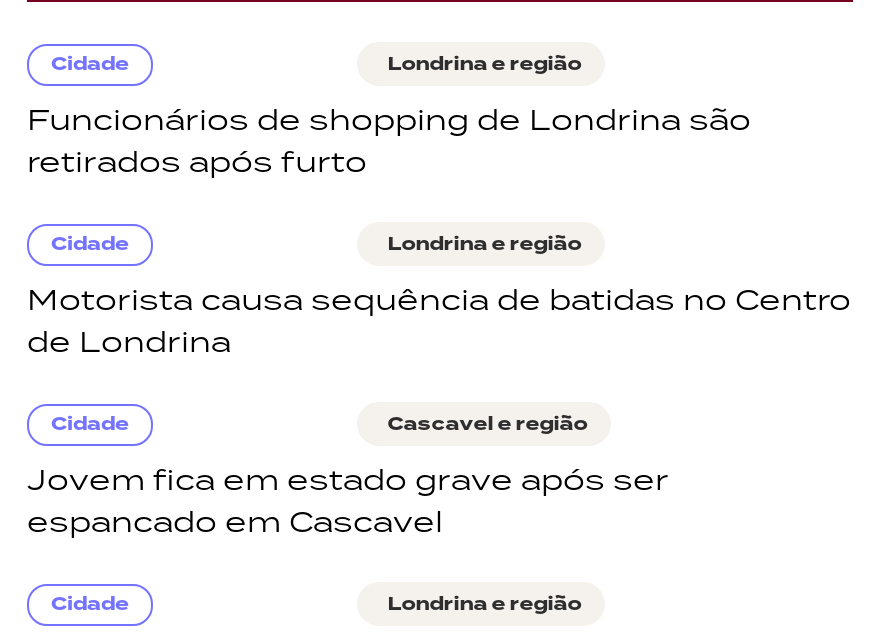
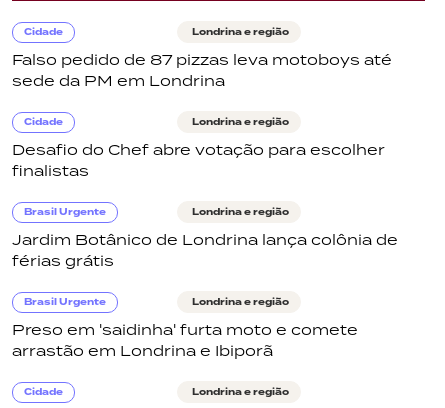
[27,100,751,180] Funcionários de shopping de Londrina são | retirados após furto -> [12,50,392,90] Falso pedido de 87 pizzas leva motoboys até | sede da PM em Londrina
[27,280,851,540] Motorista causa sequência de batidas no Centro | de Londrina | Cidade | Cascavel e região | Jovem fica em estado grave após ser | espancado em Cascavel -> [12,140,398,360] Desafio do Chef abre votação para escolher | finalistas | Brasil Urgente | Londrina e região | Jardim Botânico de Londrina lança colônia de | férias grátis | Brasil Urgente | Londrina e região | Preso em 'saidinha' furta moto e comete | arrastão em Londrina e Ibiporã

